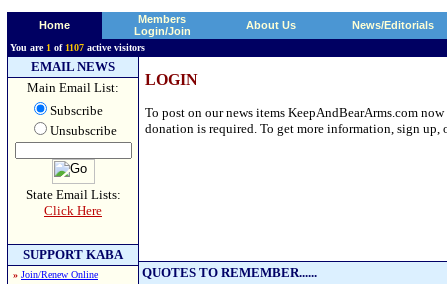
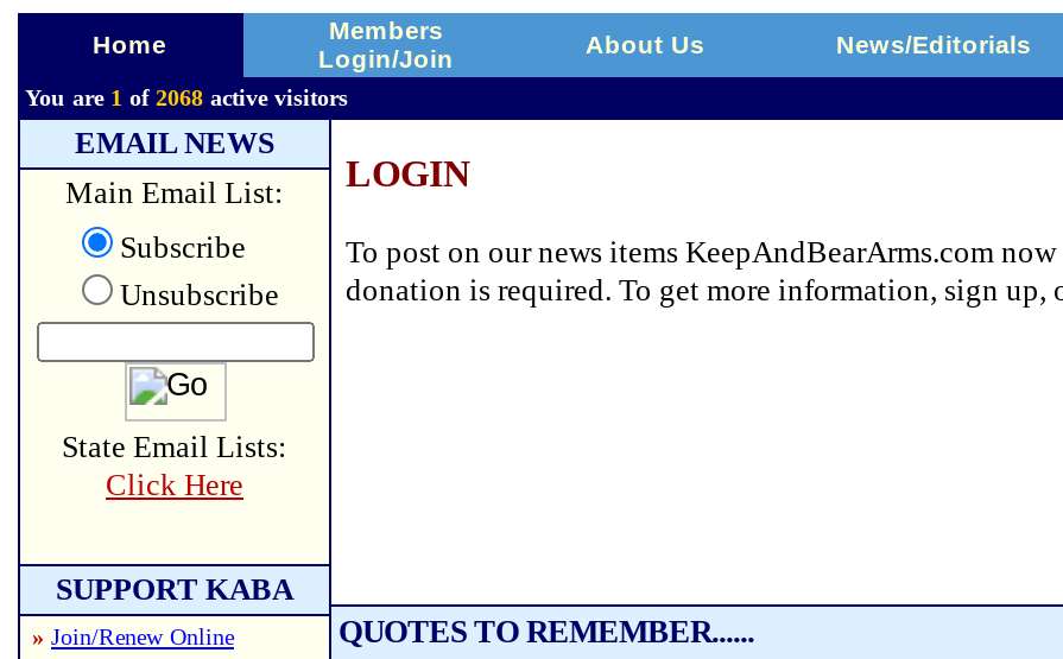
[10,42,145,53] You are 1 of 1107 active visitors -> [25,84,348,110] You are 1 of 2068 active visitors

